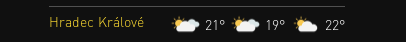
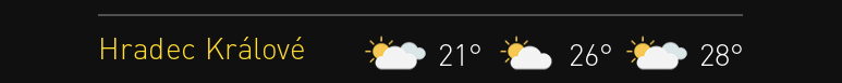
[265,15,285,33] 19° -> [569,33,612,71] 26°
[325,15,345,33] 22° -> [699,33,743,71] 28°

